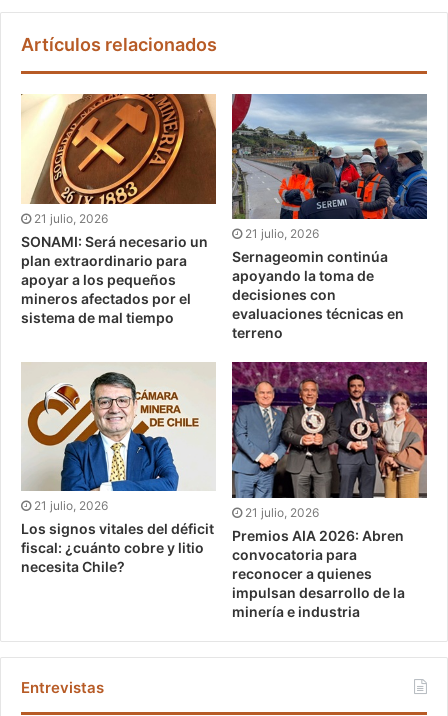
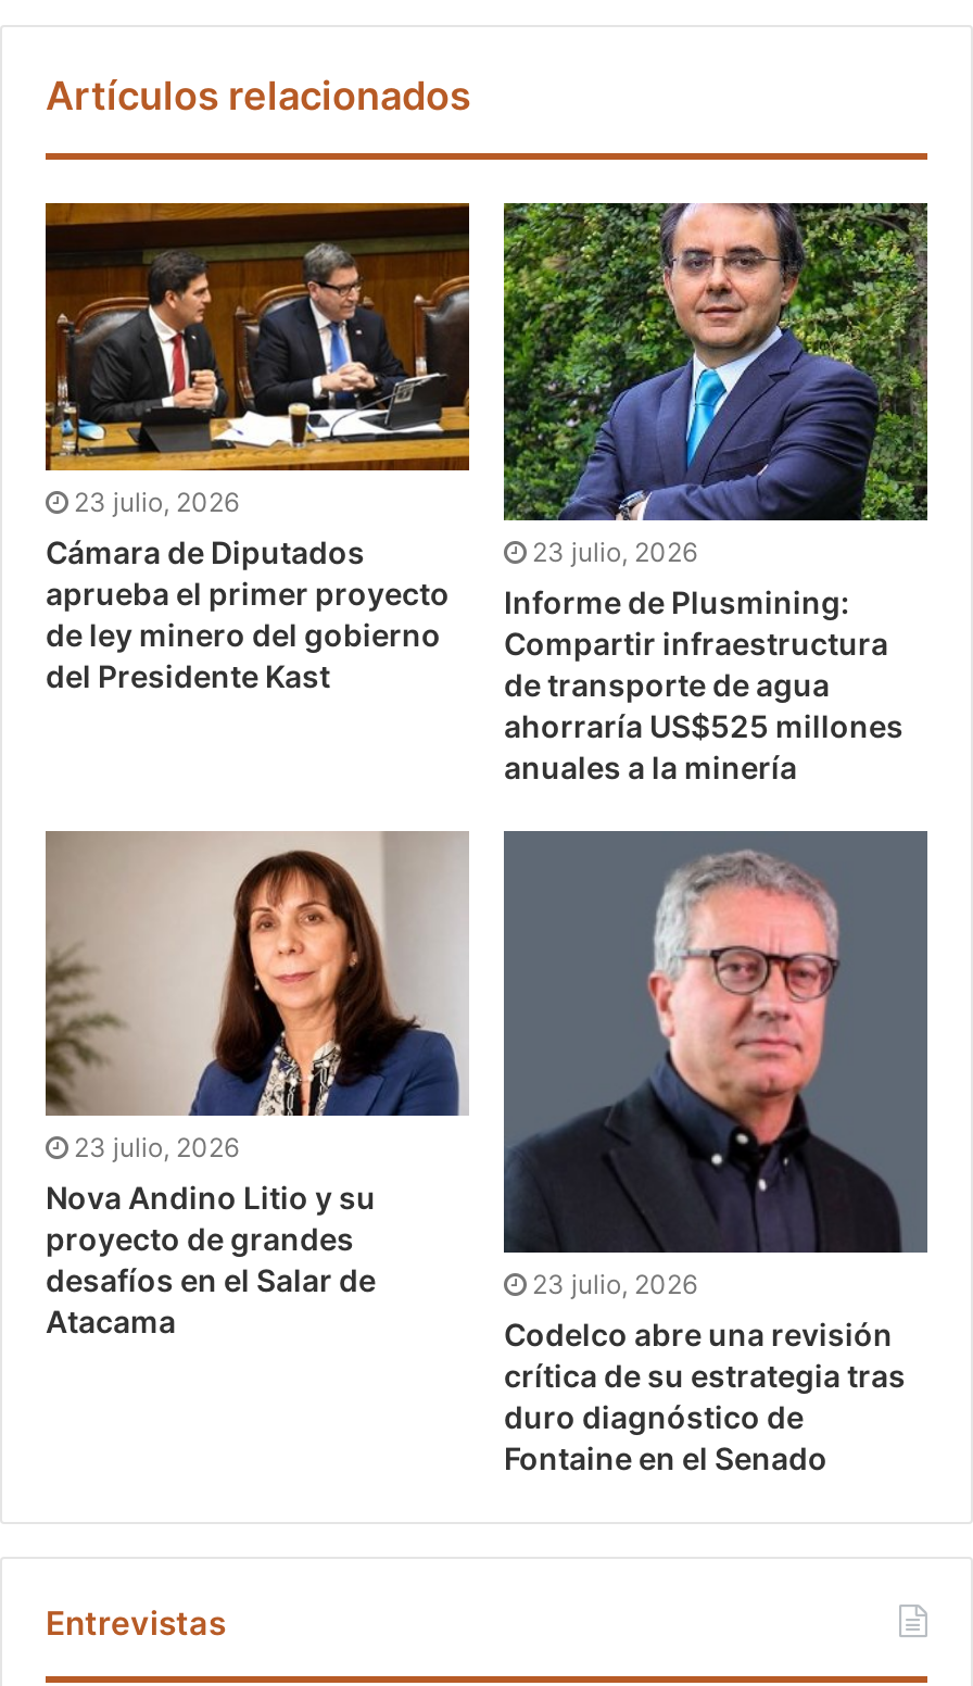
[21,93,216,326] [image] | 21 julio, 2026 | SONAMI: Será necesario un | plan extraordinario para | apoyar a los pequeños | mineros afectados por el | sistema de mal tiempo -> [43,200,471,694] [image] | 23 julio, 2026 | Cámara de Diputados | aprueba el primer proyecto | de ley minero del gobierno | del Presidente Kast
[231,93,428,341] [image] | 21 julio, 2026 | Sernageomin continúa | apoyando la toma de | decisiones con | evaluaciones técnicas en | terreno -> [502,200,930,785] [image] | 23 julio, 2026 | Informe de Plusmining: | Compartir infraestructura | de transporte de agua | ahorraría US$525 millones | anuales a la minería
[21,362,214,575] [image] | 21 julio, 2026 | Los signos vitales del déficit | fiscal: ¿cuánto cobre y litio | necesita Chile? -> [43,832,467,1340] [image] | 23 julio, 2026 | Nova Andino Litio y su | proyecto de grandes | desafíos en el Salar de | Atacama
[231,361,428,620] [image] | 21 julio, 2026 | Premios AIA 2026: Abren | convocatoria para | reconocer a quienes | impulsan desarrollo de la | minería e industria -> [504,830,930,1476] [image] | 23 julio, 2026 | Codelco abre una revisión | crítica de su estrategia tras | duro diagnóstico de | Fontaine en el Senado

